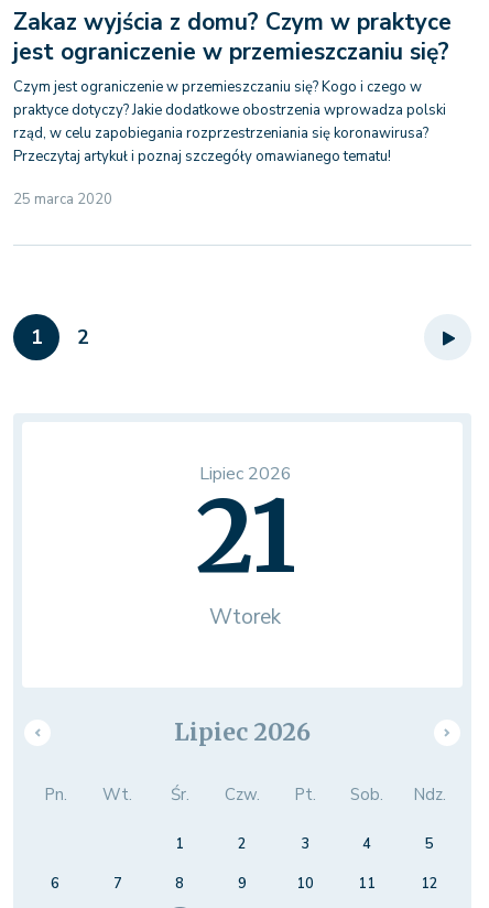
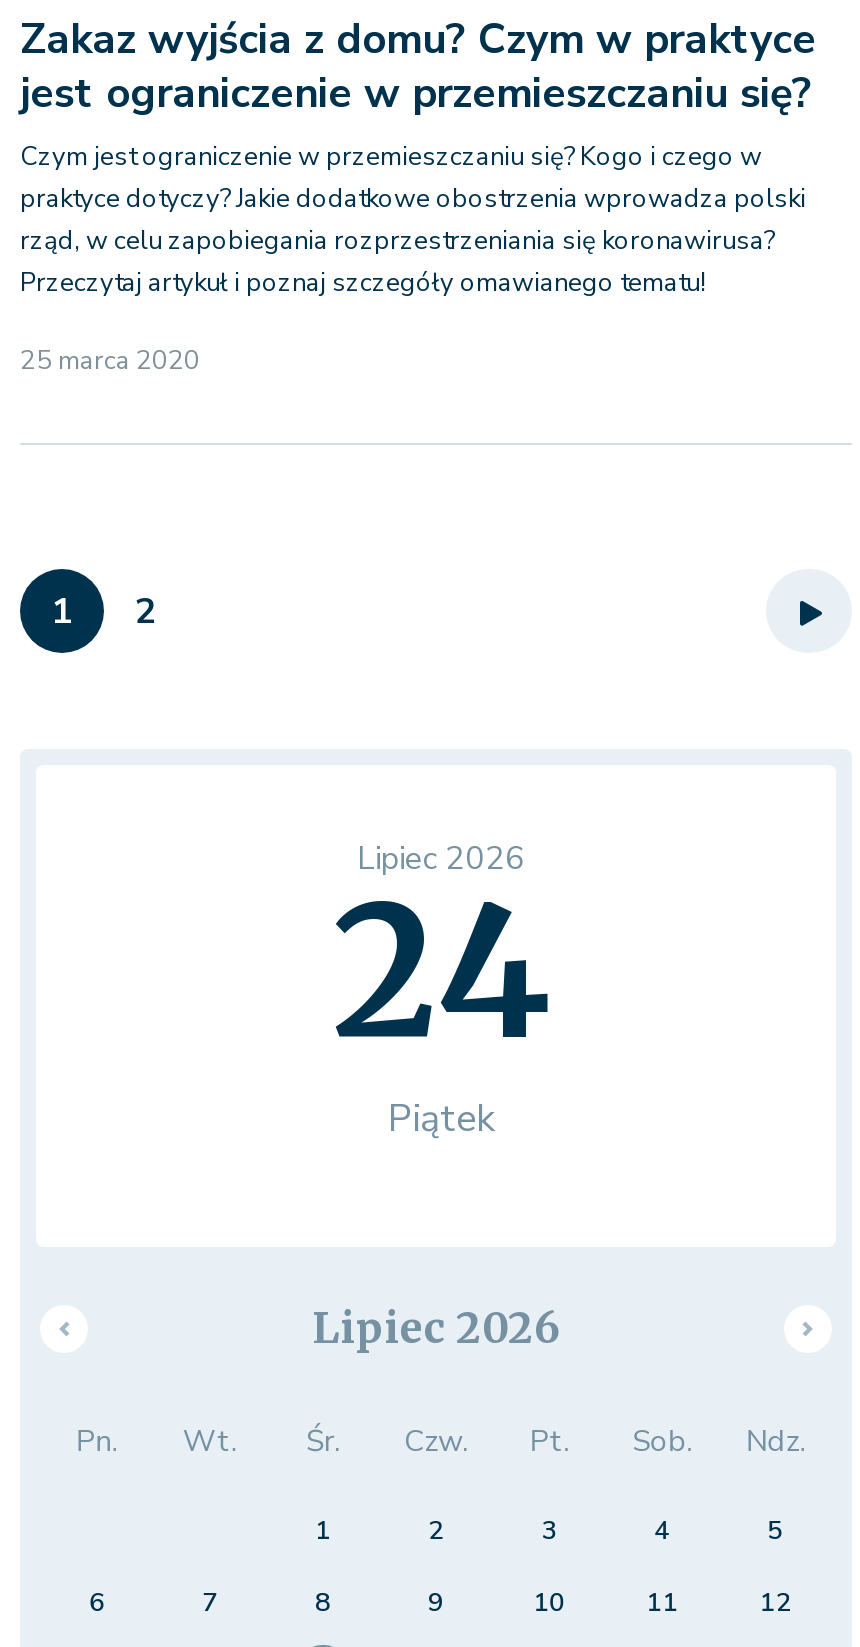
[194,474,296,631] 21 | Wtorek -> [332,859,550,1145] 24 | Piątek

